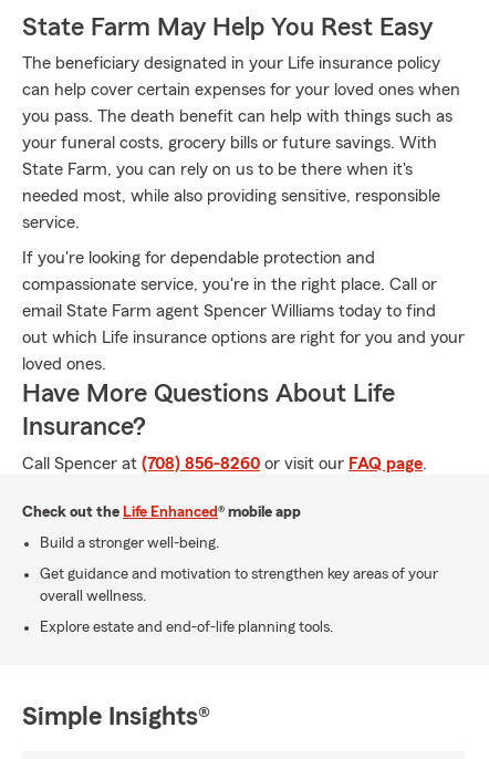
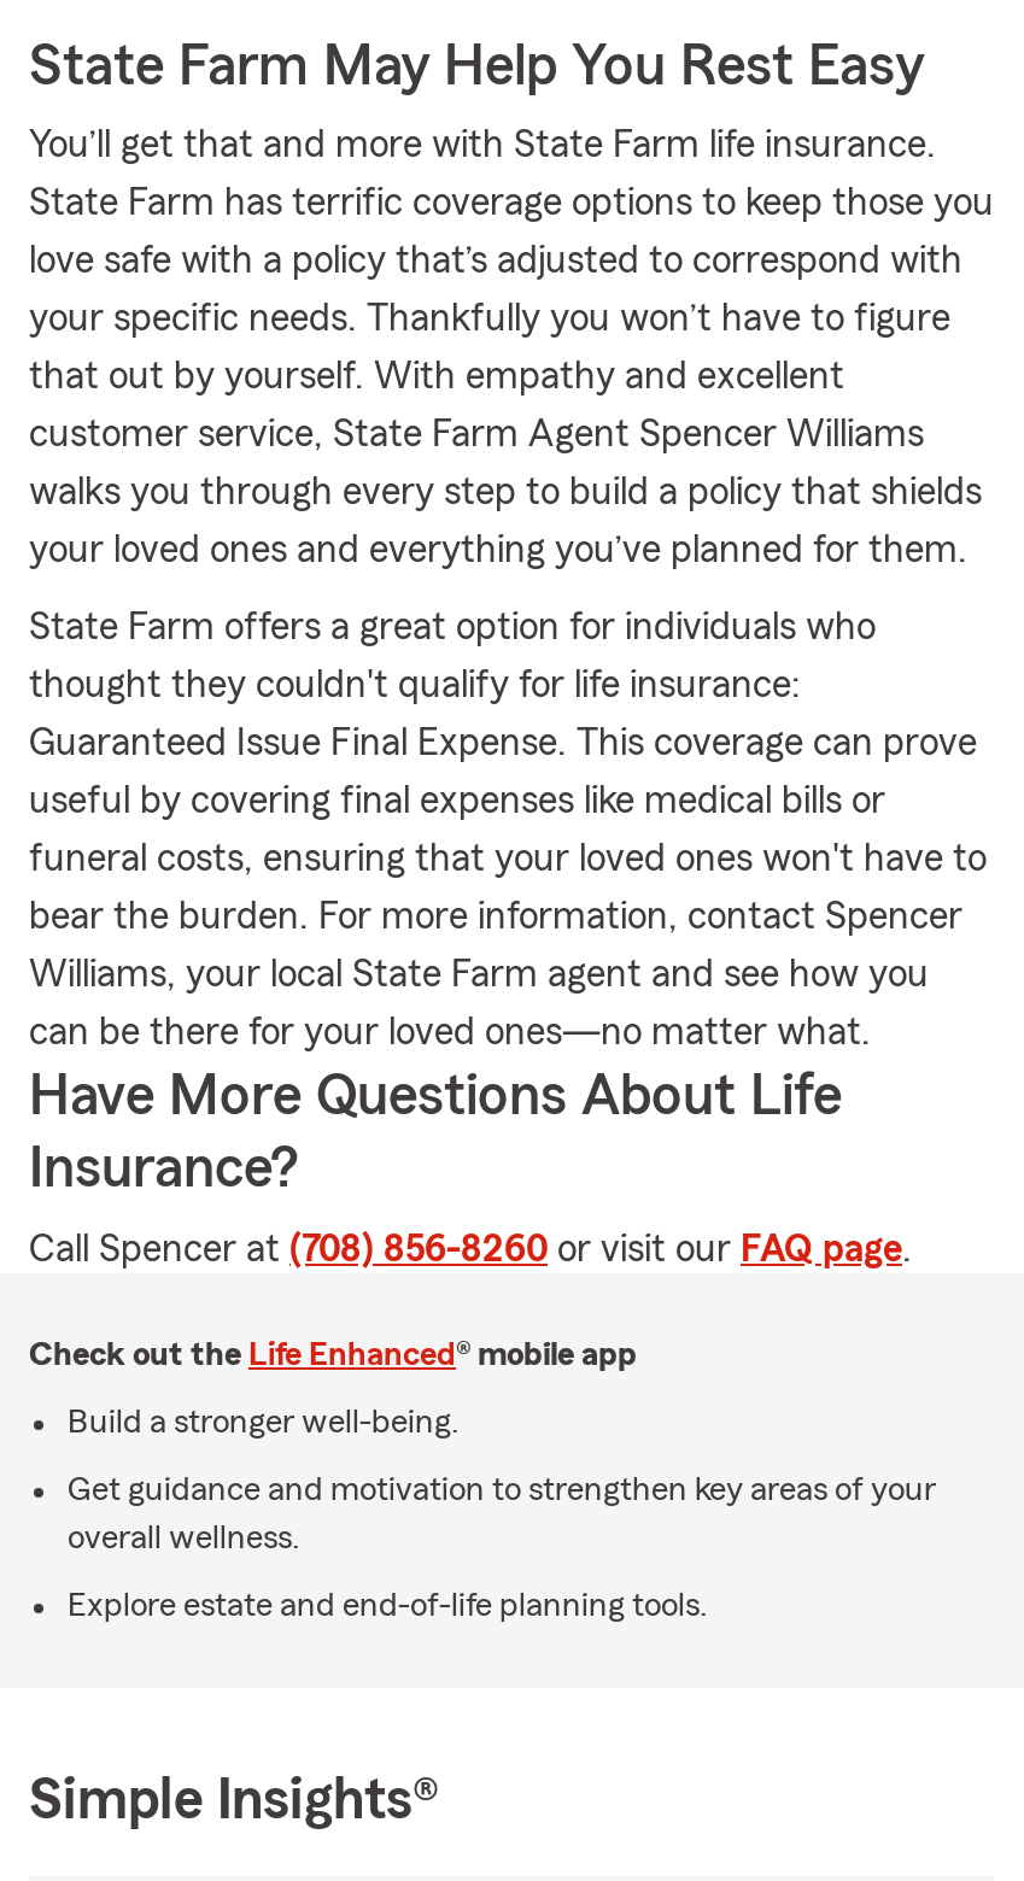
[22,54,465,373] The beneficiary designated in your Life insurance policy | can help cover certain expenses for your loved ones when | you pass. The death benefit can help with things such as | your funeral costs, grocery bills or future savings. With | State Farm, you can rely on us to be there when it's | needed most, while also providing sensitive, responsible | service. | If you're looking for dependable protection and | compassionate service, you're in the right place. Call or | email State Farm agent Spencer Williams today to find | out which Life insurance options are right for you and your | loved ones. -> [29,125,994,1051] You’ll get that and more with State Farm life insurance. | State Farm has terrific coverage options to keep those you | love safe with a policy that’s adjusted to correspond with | your specific needs. Thankfully you won’t have to figure | that out by yourself. With empathy and excellent | customer service, State Farm Agent Spencer Williams | walks you through every step to build a policy that shields | your loved ones and everything you’ve planned for them. | State Farm offers a great option for individuals who | thought they couldn't qualify for life insurance: | Guaranteed Issue Final Expense. This coverage can prove | useful by covering final expenses like medical bills or | funeral costs, ensuring that your loved ones won't have to | bear the burden. For more information, contact Spencer | Williams, your local State Farm agent and see how you | can be there for your loved ones—no matter what.

